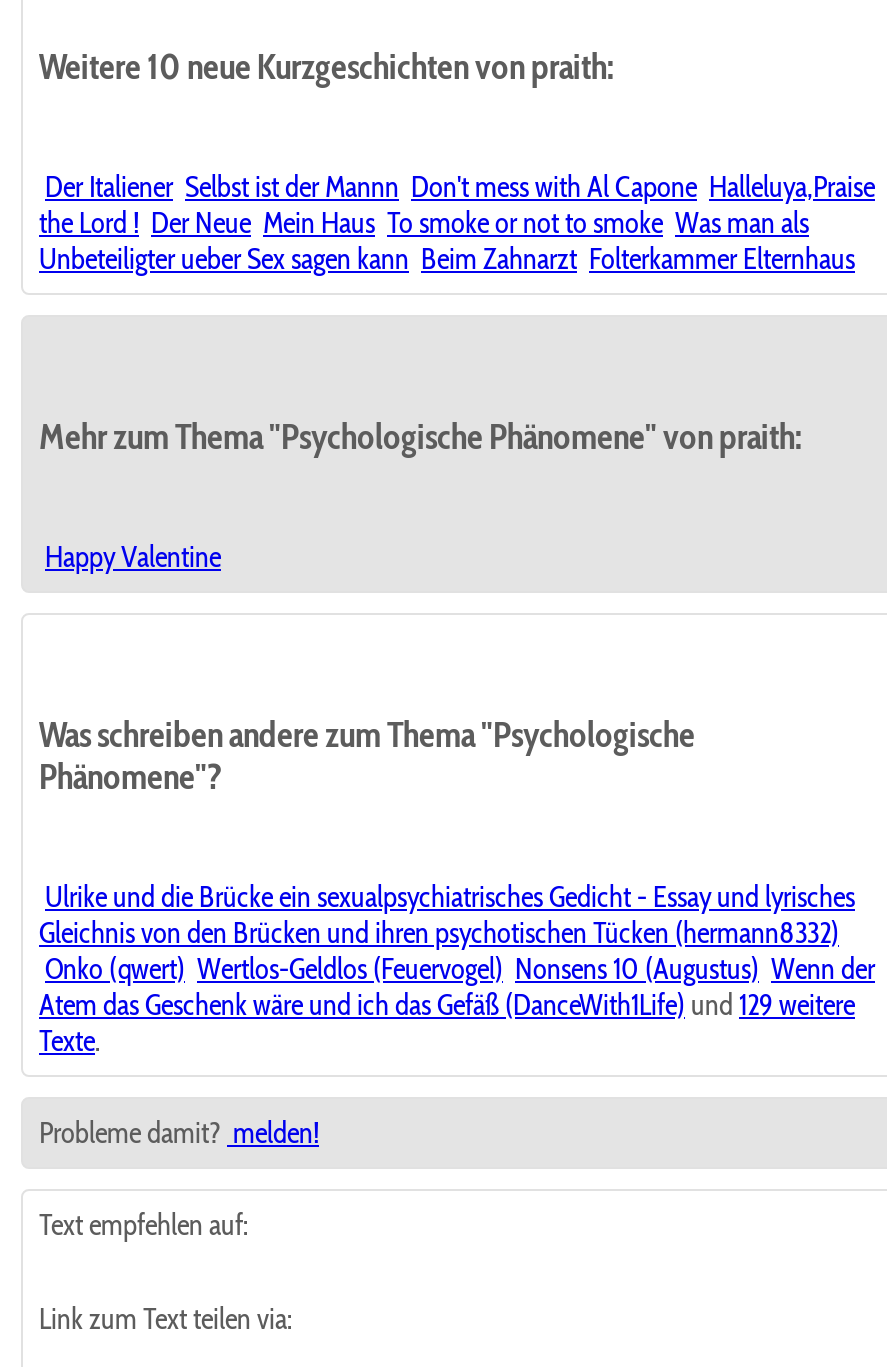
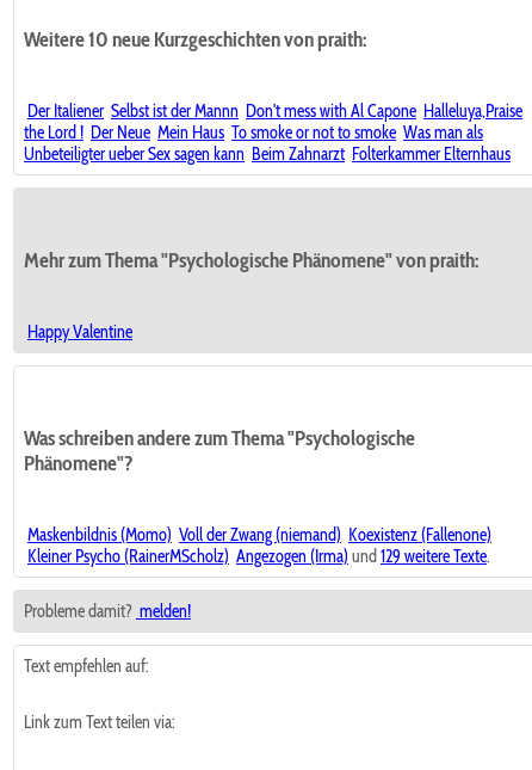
[39,880,875,1060] Ulrike und die Brücke ein sexualpsychiatrisches Gedicht - Essay und lyrisches | Gleichnis von den Brücken und ihren psychotischen Tücken (hermann8332) | Onko (qwert) Wertlos-Geldlos (Feuervogel) Nonsens 10 (Augustus) Wenn der | Atem das Geschenk wäre und ich das Gefäß (DanceWith1Life)und 129 weitere | Texte. -> [27,524,491,567] Maskenbildnis (Momo) Voll der Zwang (niemand) Koexistenz (Fallenone) | Kleiner Psycho (RainerMScholz) Angezogen (Irma) und 129 weitere Texte.

